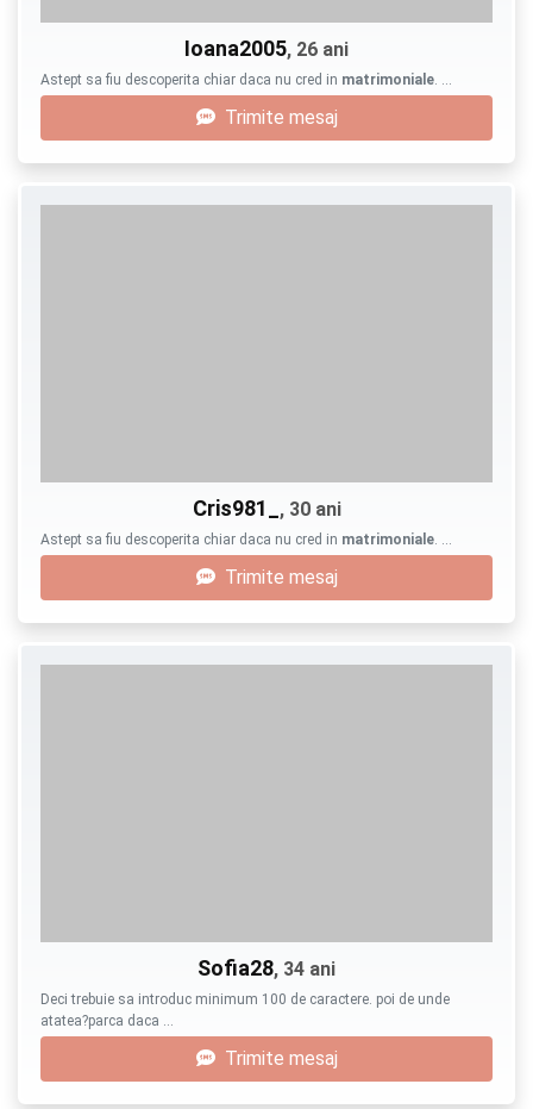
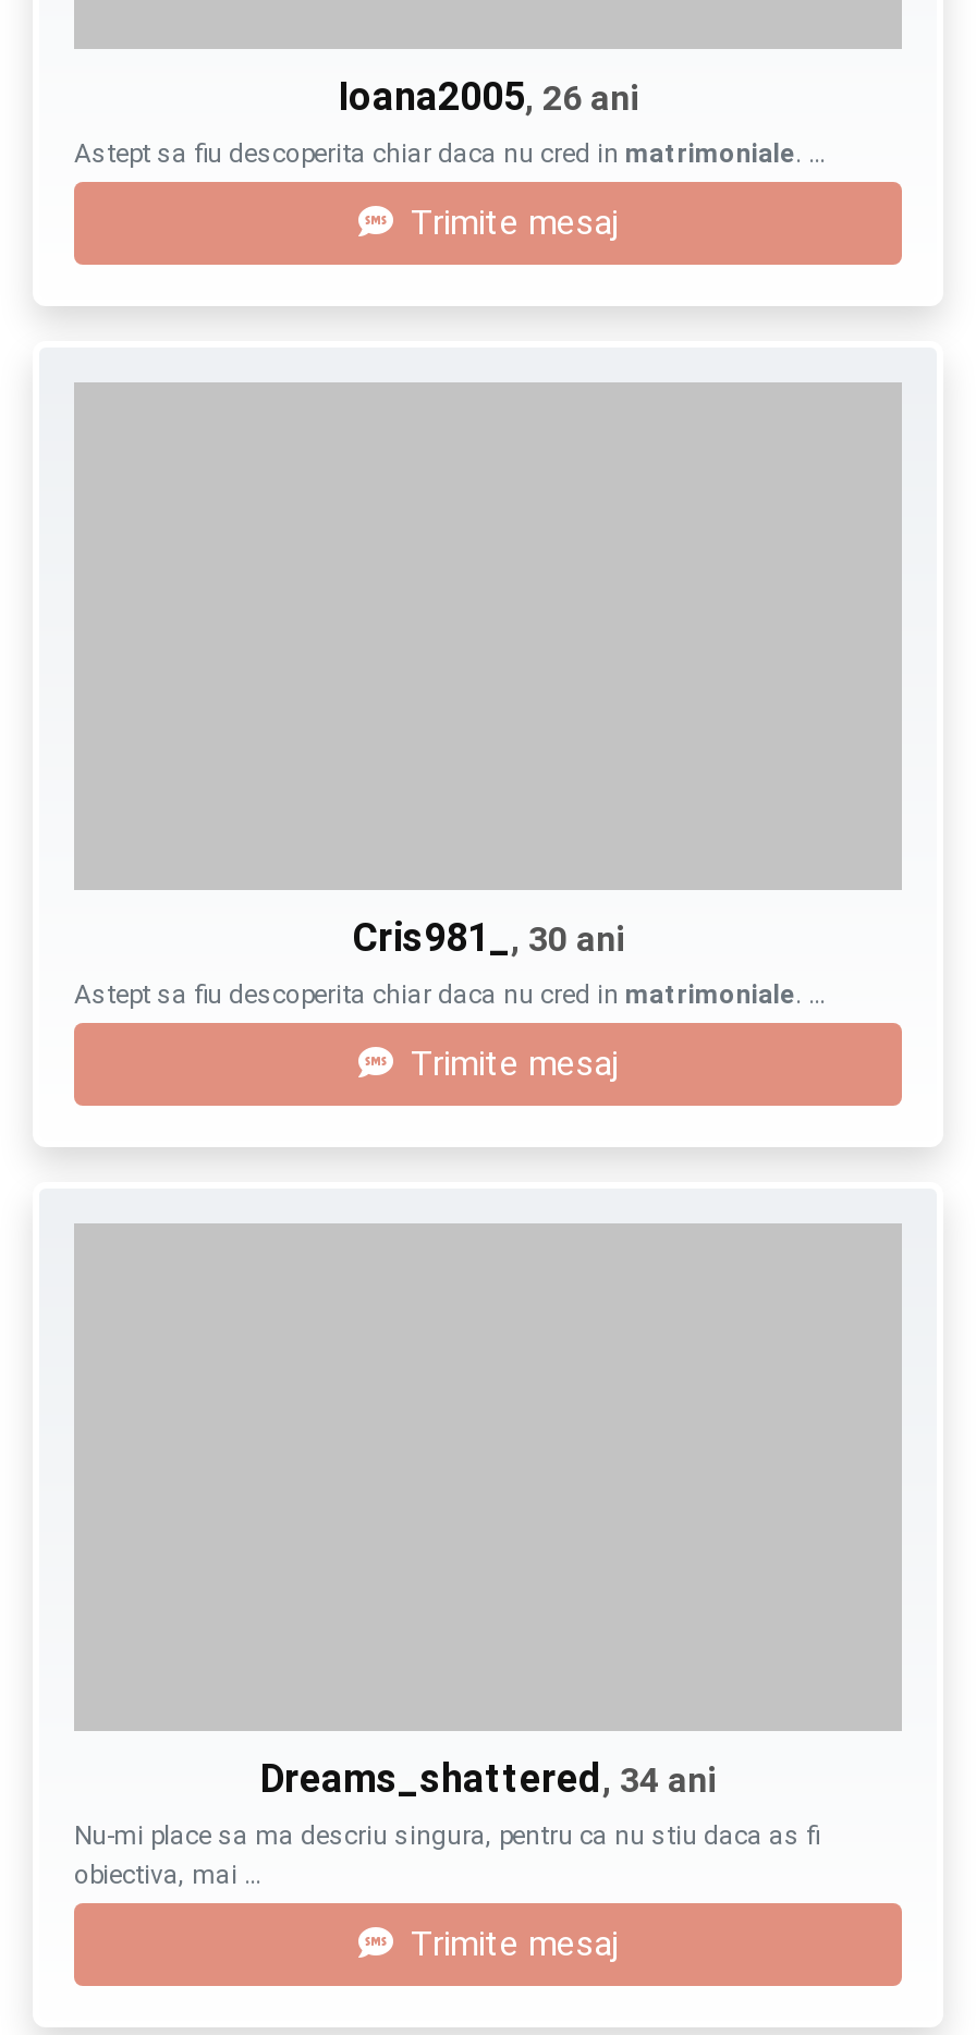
[40,955,450,1029] Sofia28, 34 ani | Deci trebuie sa introduc minimum 100 de caractere. poi de unde | atatea?parca daca … -> [74,1755,819,1890] Dreams_shattered, 34 ani | Nu-mi place sa ma descriu singura, pentru ca nu stiu daca as fi | obiectiva, mai …

